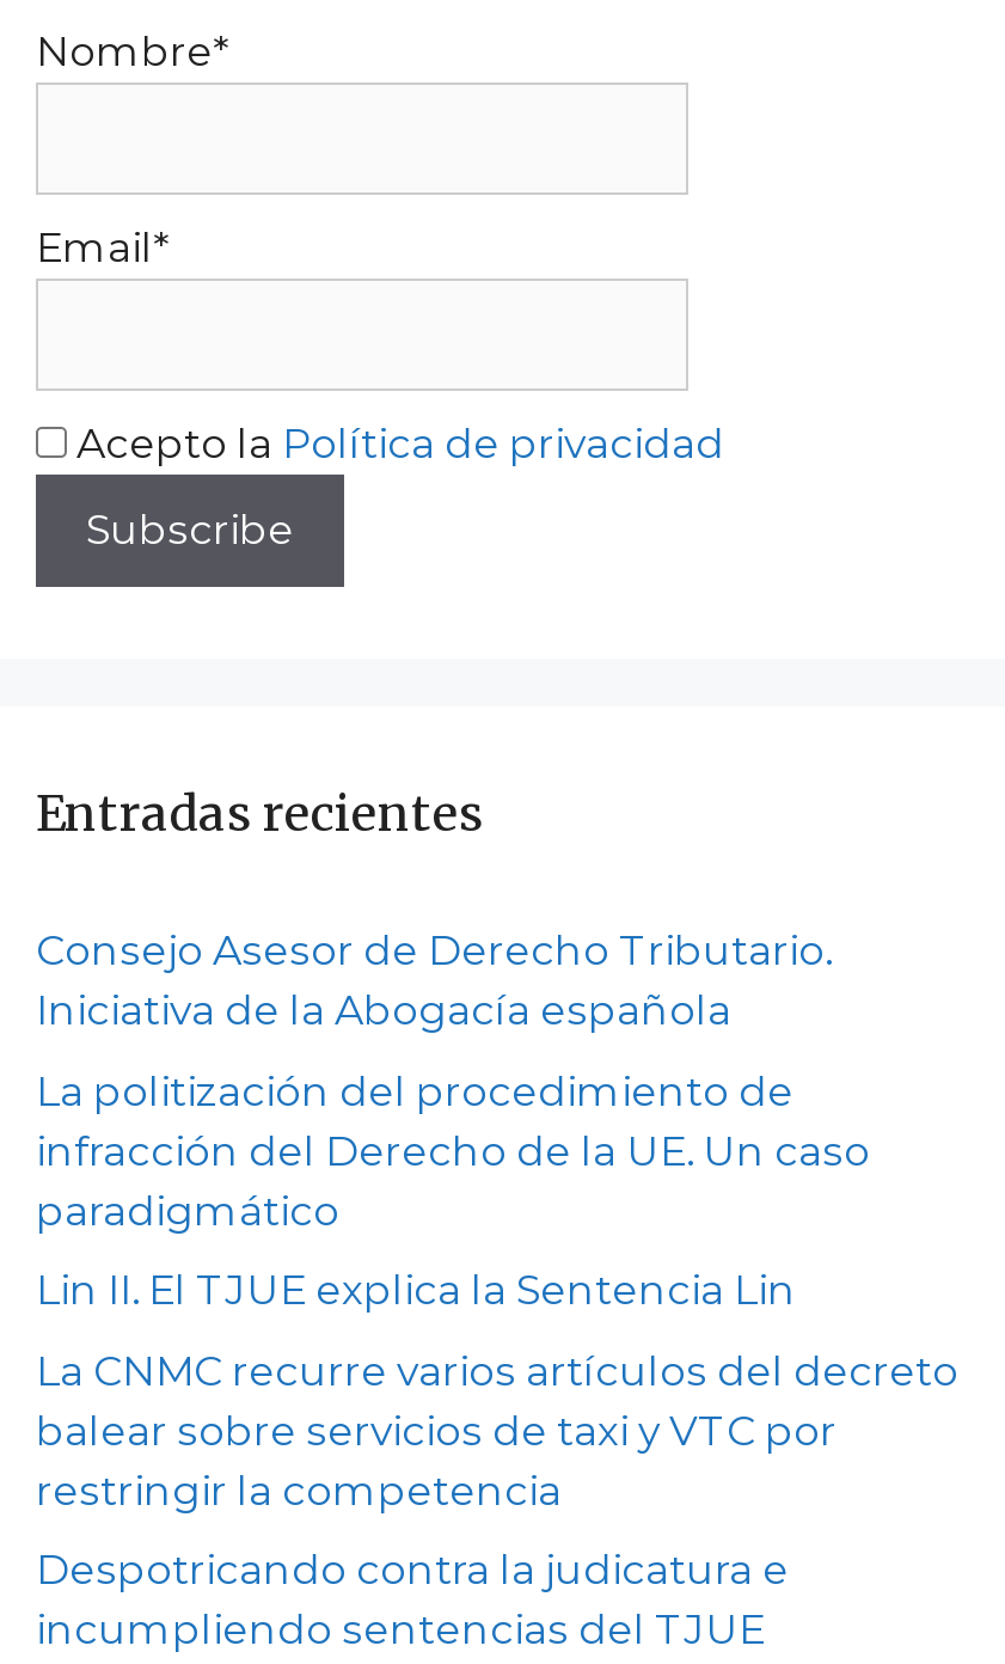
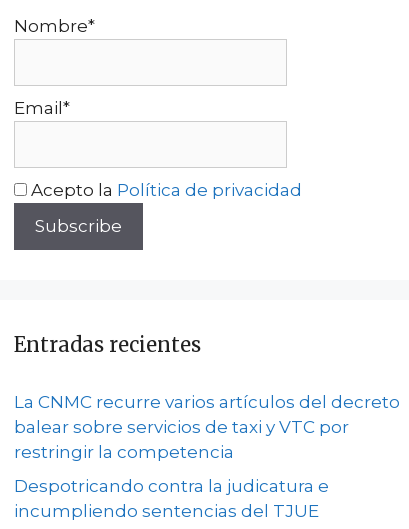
[36,927,870,1315] Consejo Asesor de Derecho Tributario. | Iniciativa de la Abogacía española | La politización del procedimiento de | infracción del Derecho de la UE. Un caso | paradigmático | Lin II. El TJUE explica la Sentencia Lin -> none

